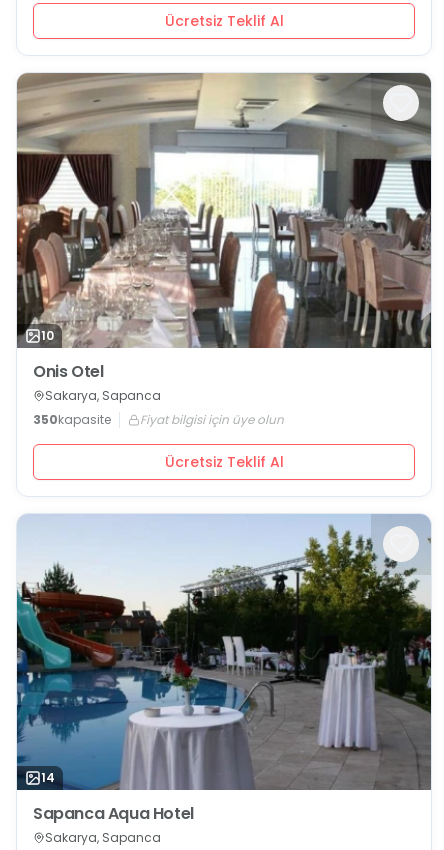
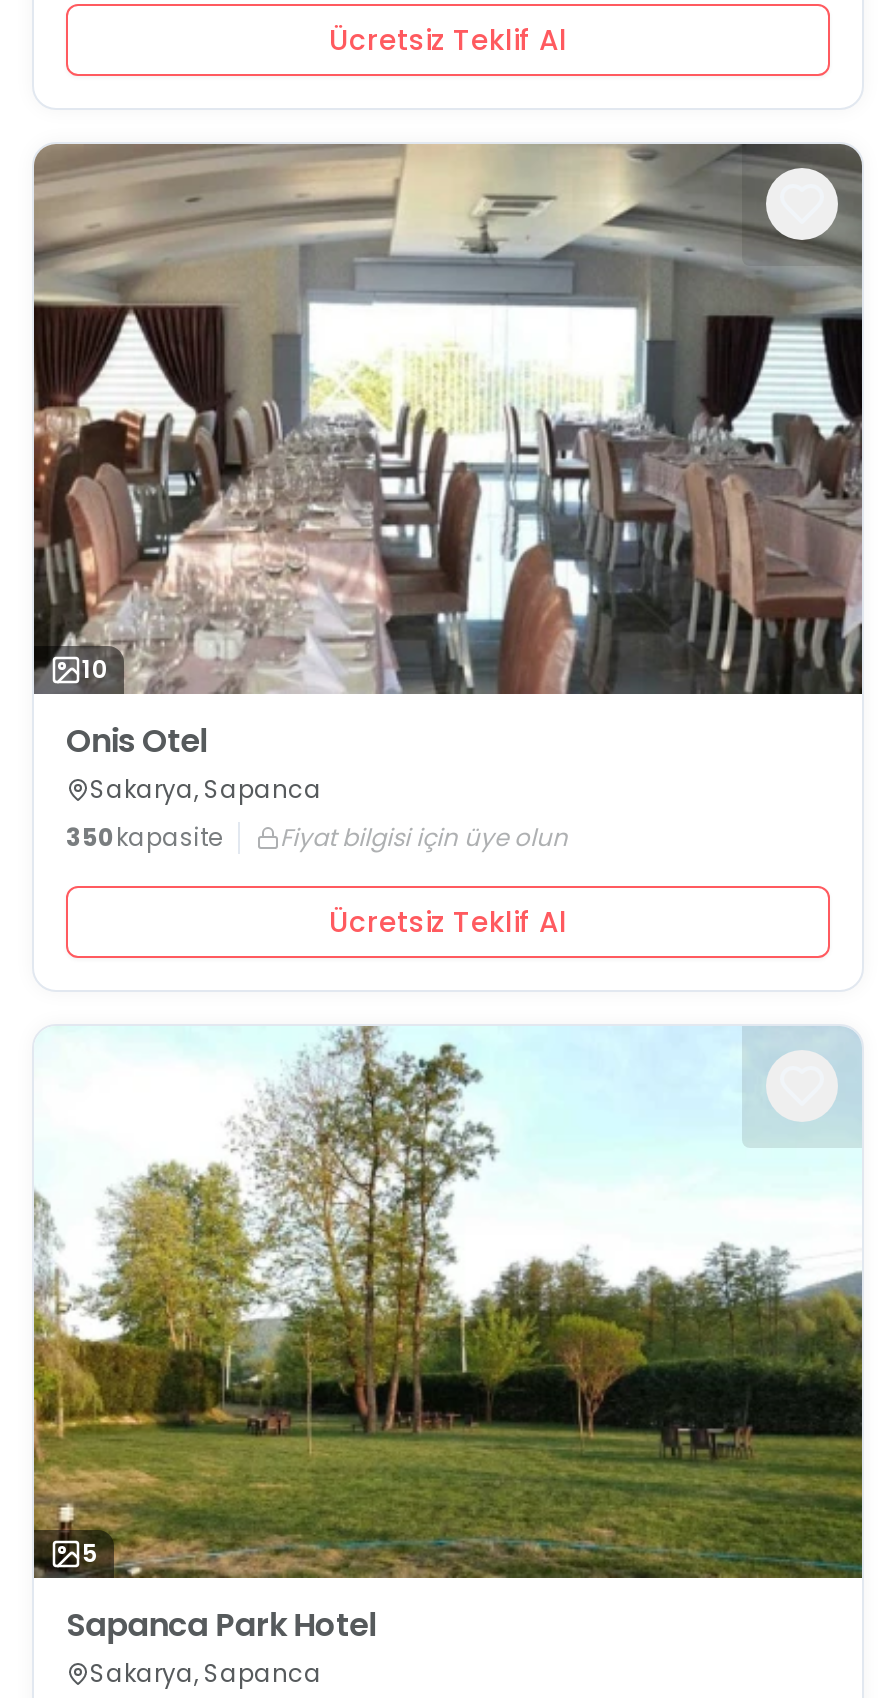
[16,514,432,790] [image] | 14 -> [32,1024,864,1580] [image] | 5
[33,802,194,825] Sapanca Aqua Hotel -> [66,1601,376,1647] Sapanca Park Hotel

